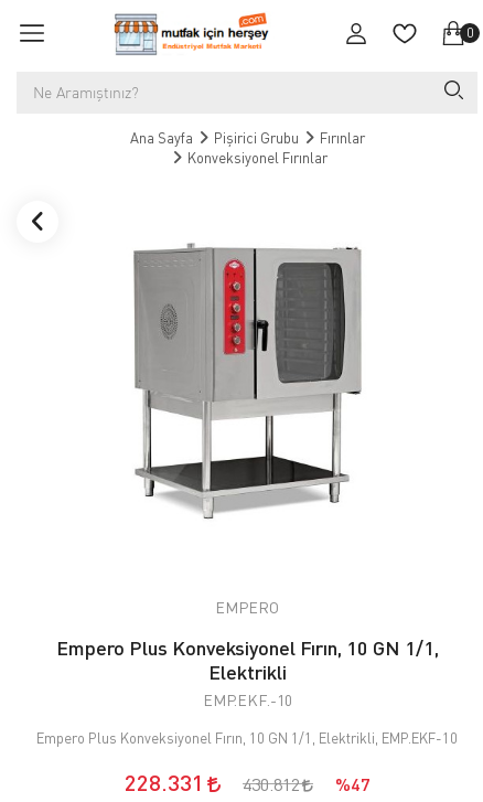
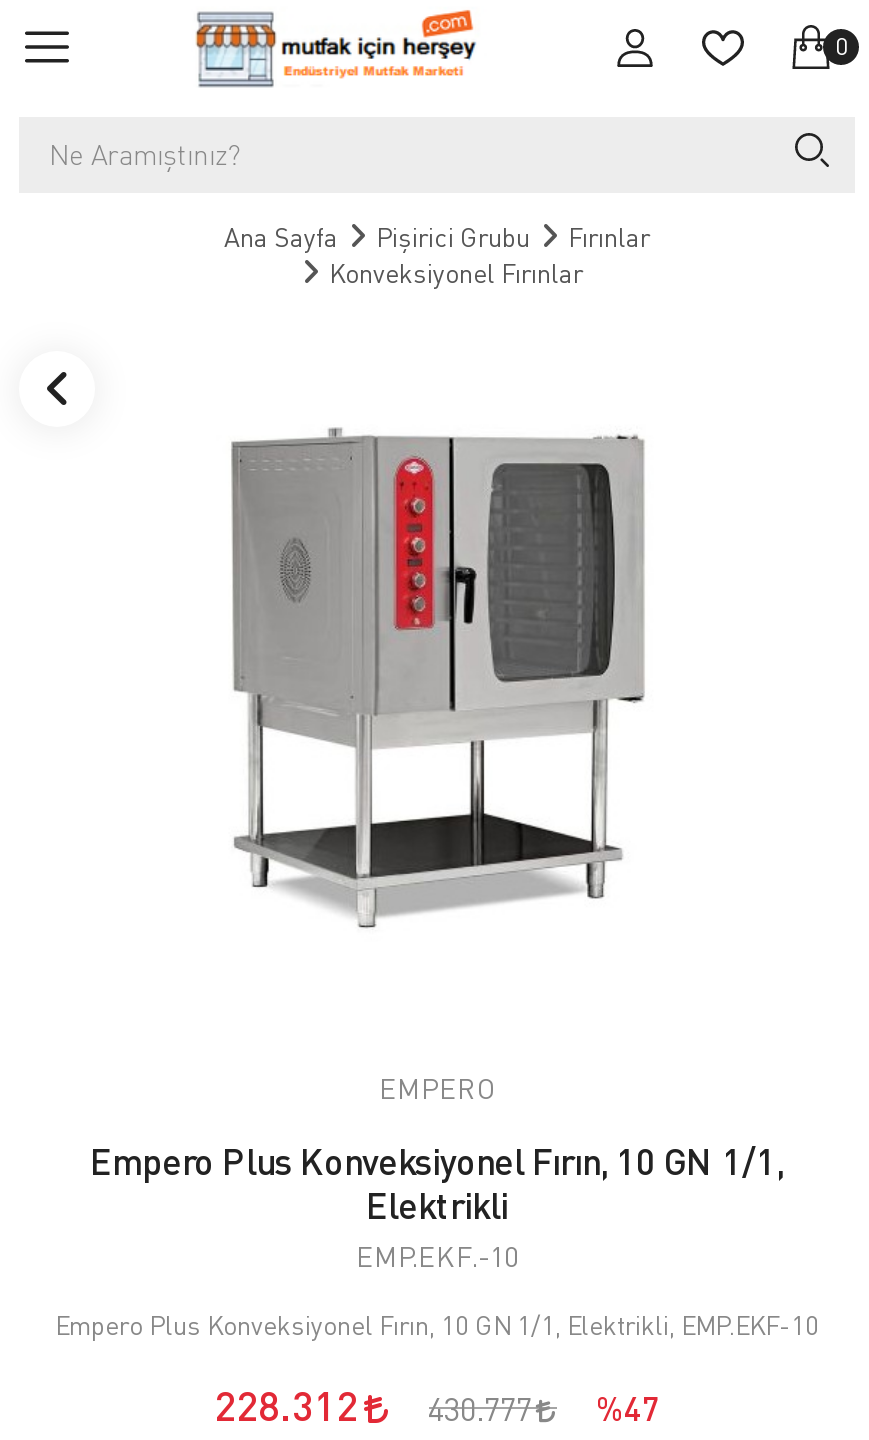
[124,769,209,795] 228.331 -> [214,1381,368,1429] 228.312
[242,773,304,795] 430.812 -> [428,1389,540,1429] 430.777

